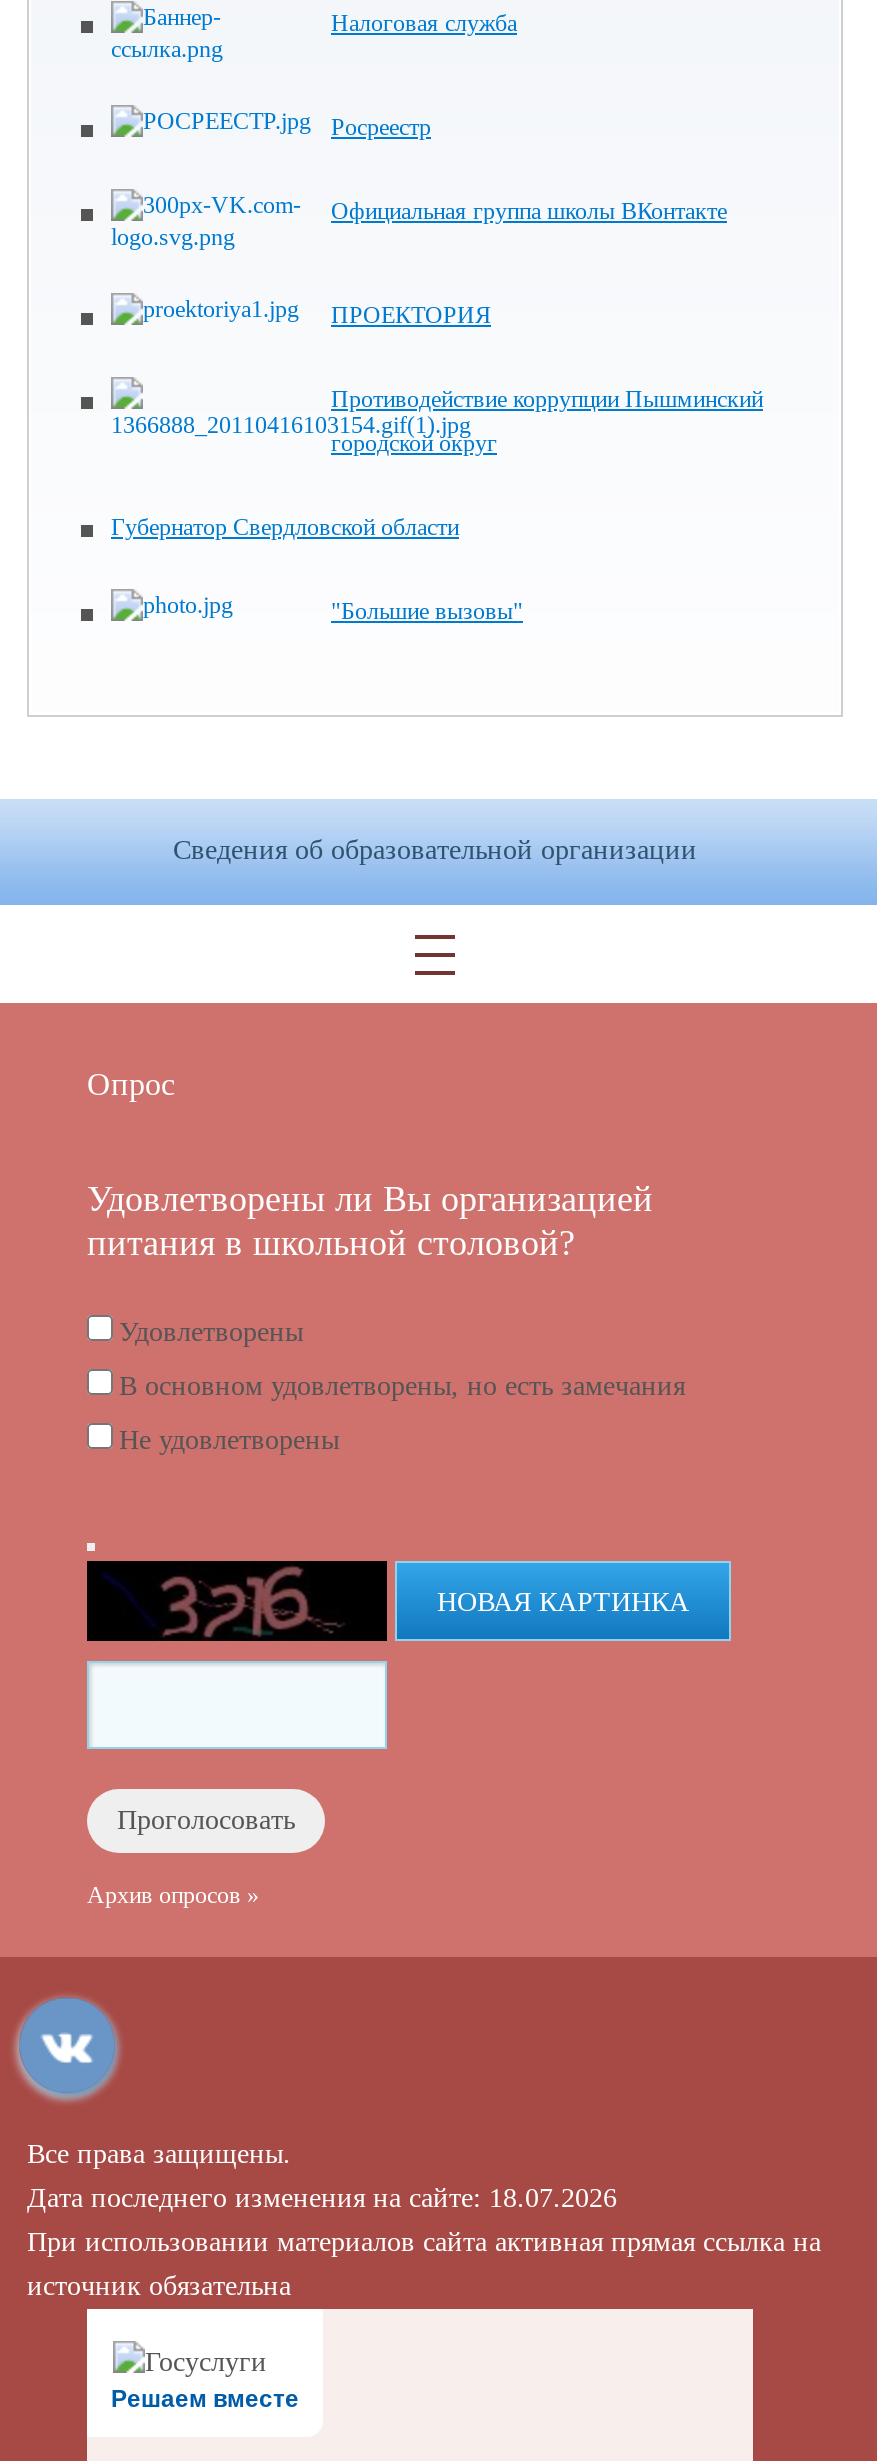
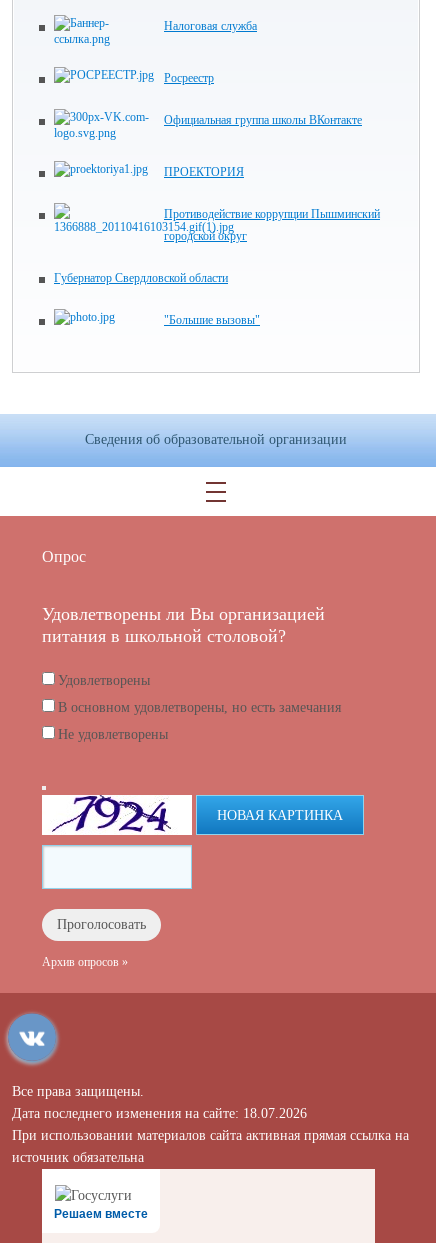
[85,1559,389,1643] [image] -> [41,794,193,836] [image]

